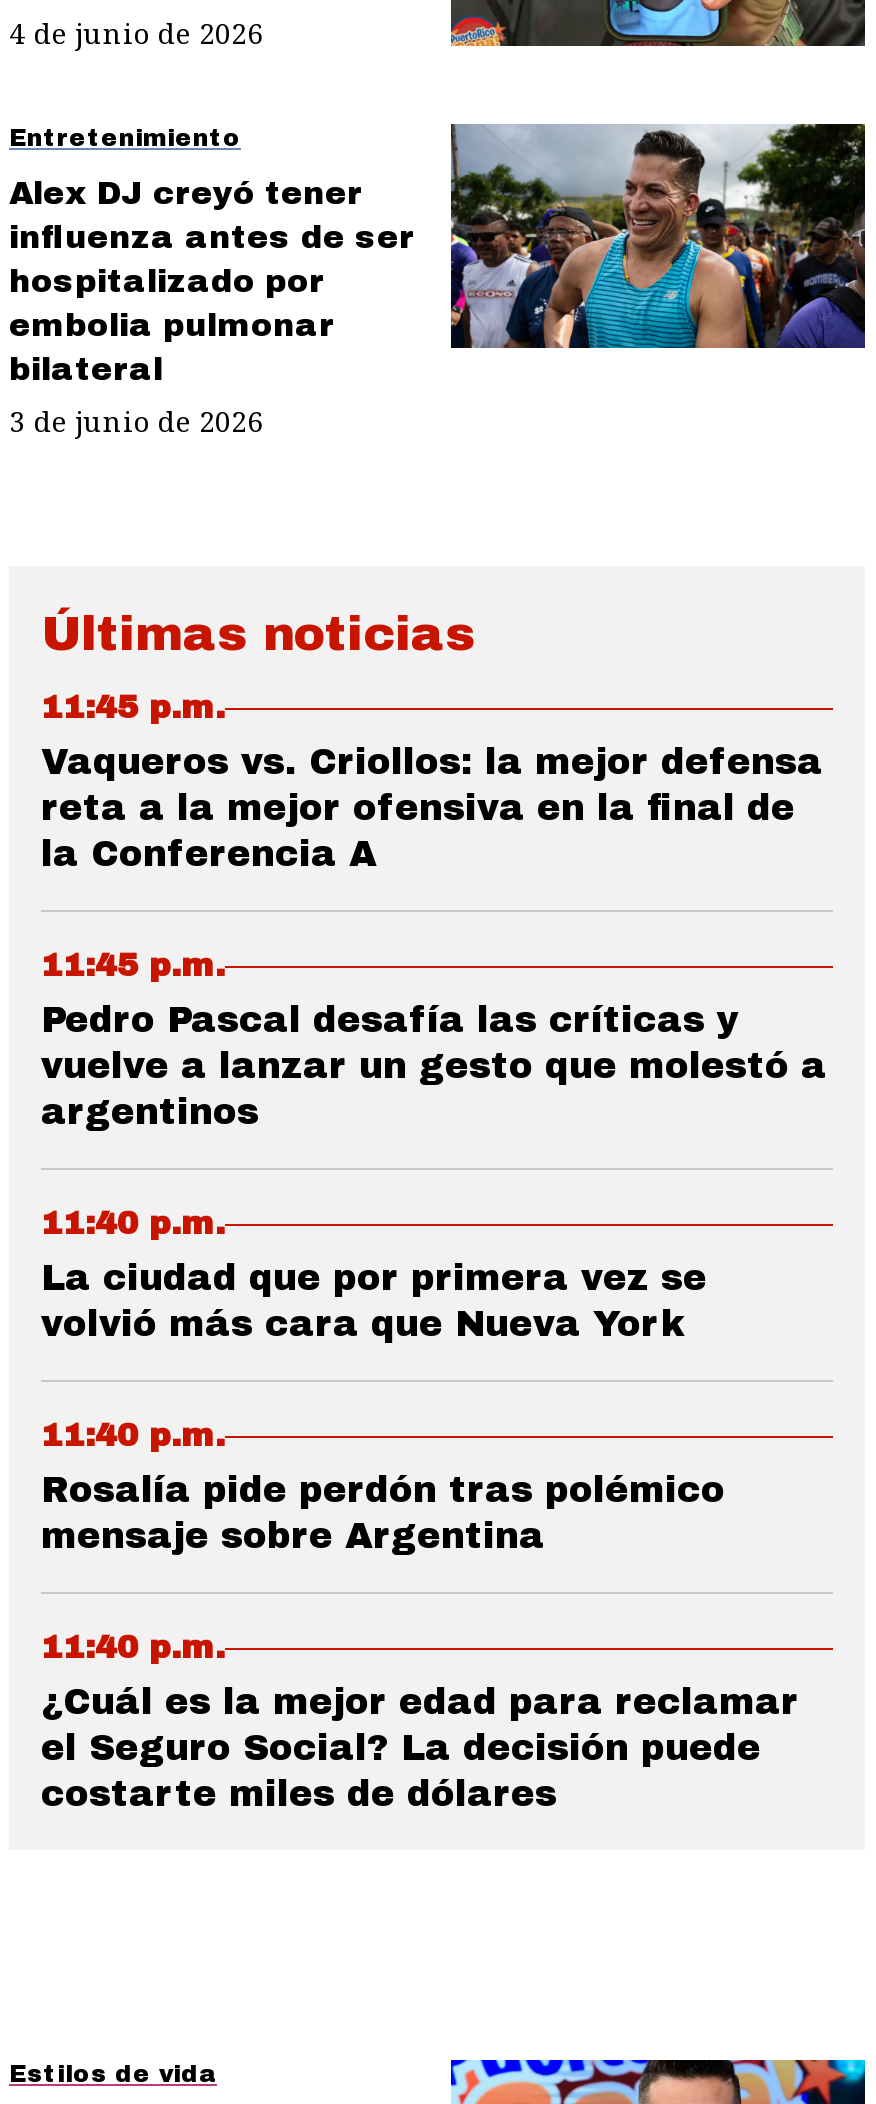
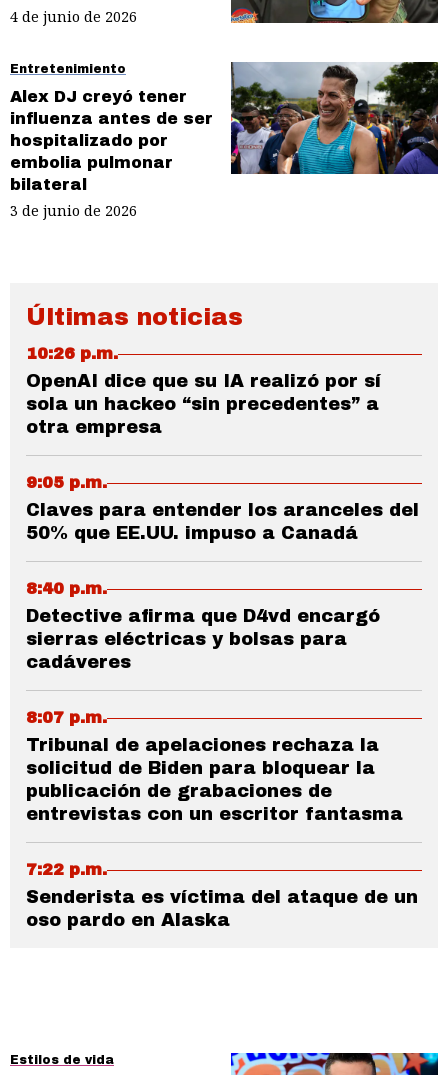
[41,691,823,875] 11:45 p.m. | Vaqueros vs. Criollos: la mejor defensa | reta a la mejor ofensiva en la final de | la Conferencia A -> [26,345,381,437] 10:26 p.m. | OpenAI dice que su IA realizó por sí | sola un hackeo “sin precedentes” a | otra empresa
[41,949,827,1133] 11:45 p.m. | Pedro Pascal desafía las críticas y | vuelve a lanzar un gesto que molestó a | argentinos -> [26,474,419,543] 9:05 p.m. | Claves para entender los aranceles del | 50% que EE.UU. impuso a Canadá
[41,1207,707,1345] 11:40 p.m. | La ciudad que por primera vez se | volvió más cara que Nueva York -> [26,580,380,672] 8:40 p.m. | Detective afirma que D4vd encargó | sierras eléctricas y bolsas para | cadáveres
[41,1419,725,1557] 11:40 p.m. | Rosalía pide perdón tras polémico | mensaje sobre Argentina -> [26,709,403,824] 8:07 p.m. | Tribunal de apelaciones rechaza la | solicitud de Biden para bloquear la | publicación de grabaciones de | entrevistas con un escritor fantasma
[41,1631,799,1815] 11:40 p.m. | ¿Cuál es la mejor edad para reclamar | el Seguro Social? La decisión puede | costarte miles de dólares -> [26,861,418,930] 7:22 p.m. | Senderista es víctima del ataque de un | oso pardo en Alaska

